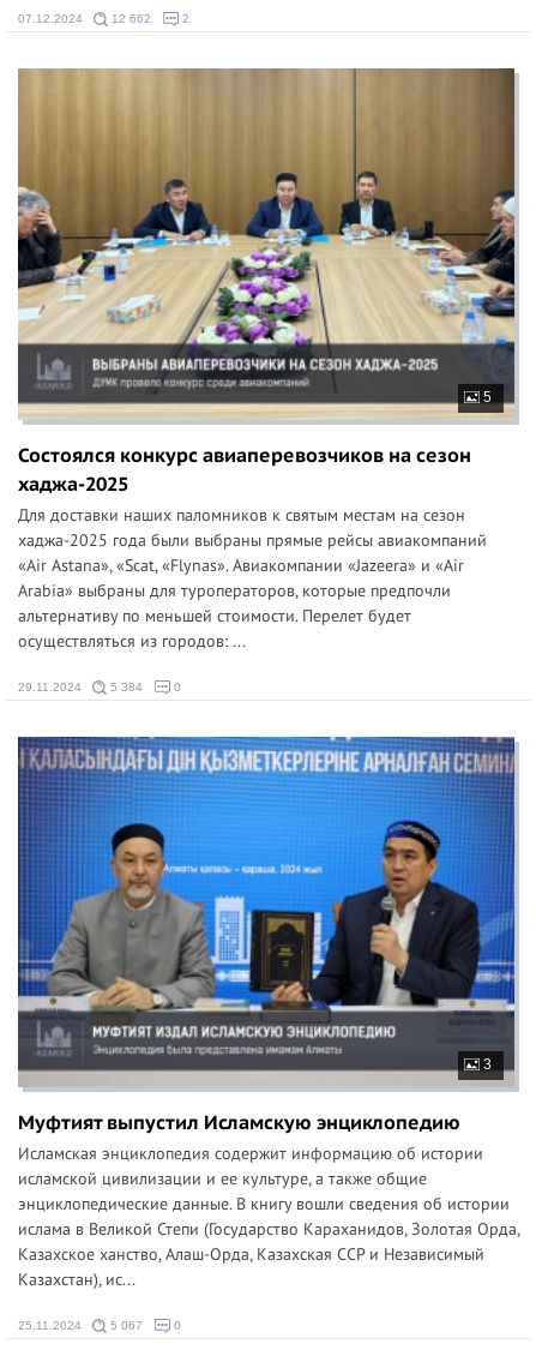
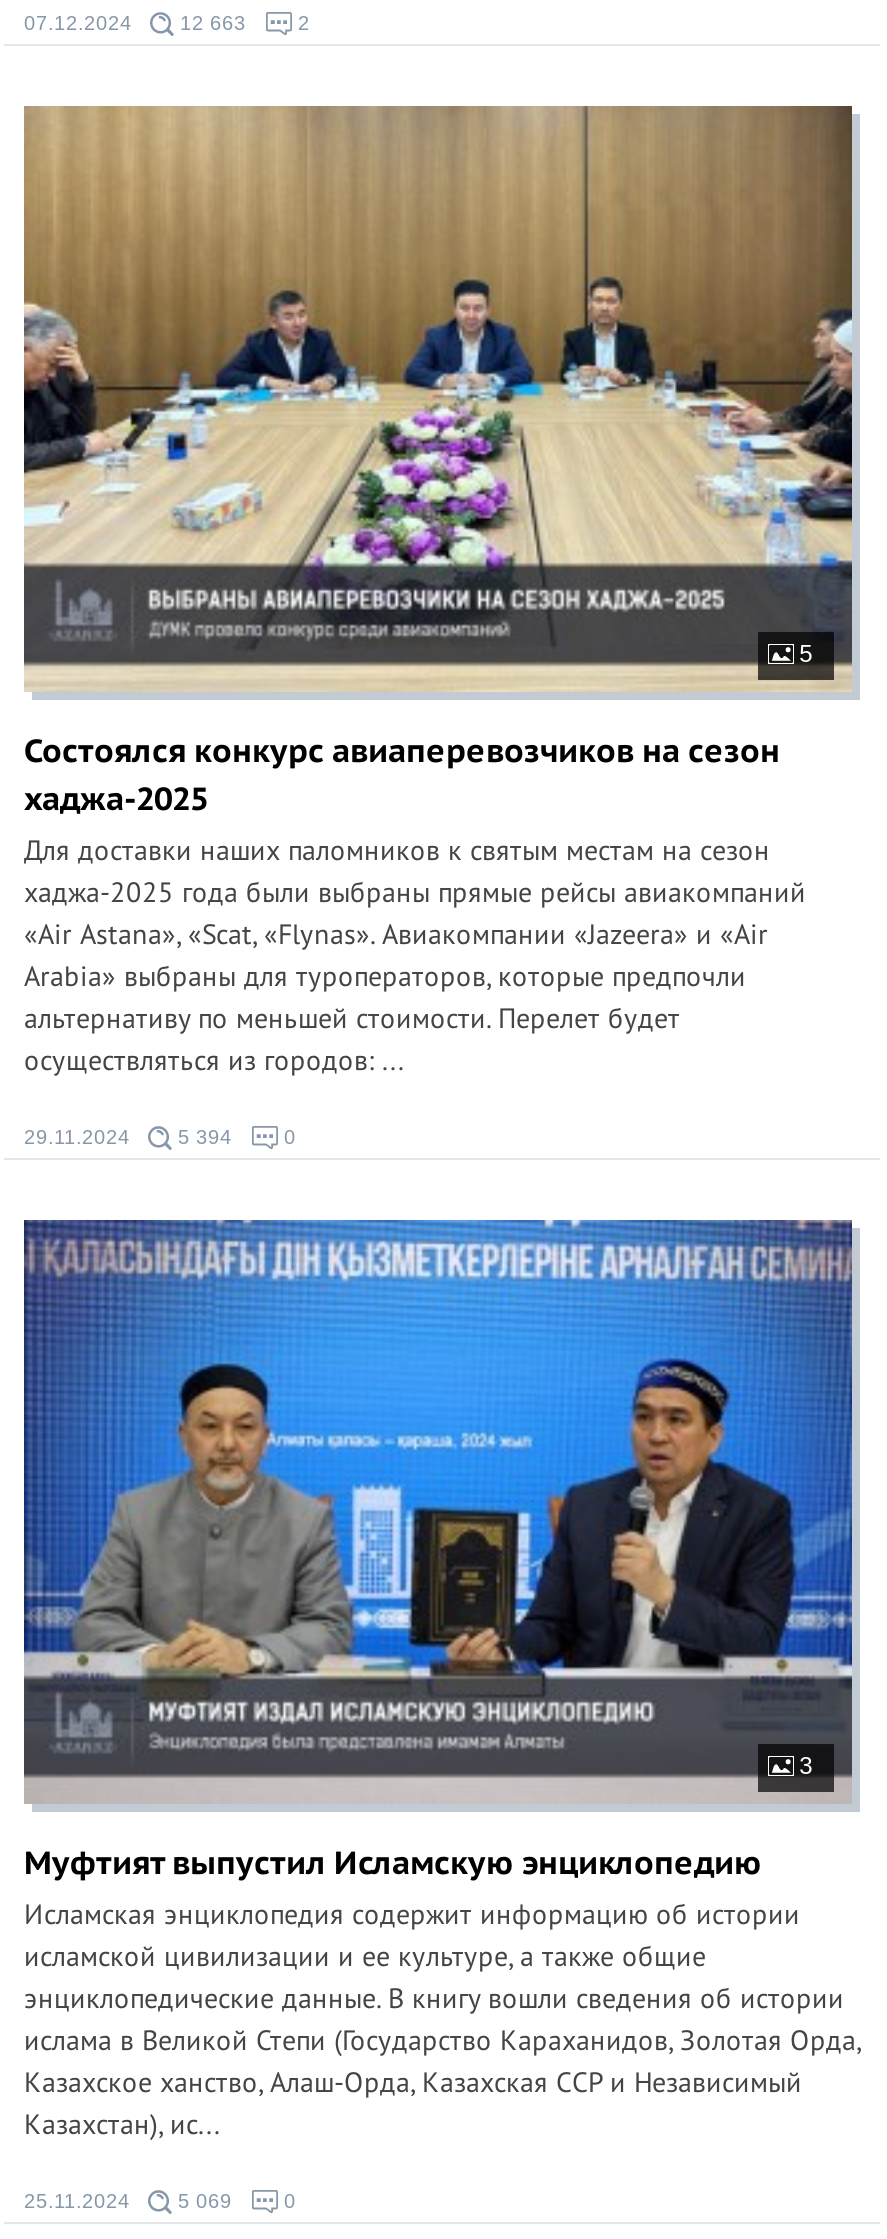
[18,12,151,26] 07.12.2024 12 662 -> [24,13,246,35] 07.12.2024 12 663
[18,680,143,693] 29.11.2024 5 384 -> [24,1126,232,1148] 29.11.2024 5 394
[18,1319,143,1332] 25.11.2024 5 067 -> [24,2190,232,2212] 25.11.2024 5 069

